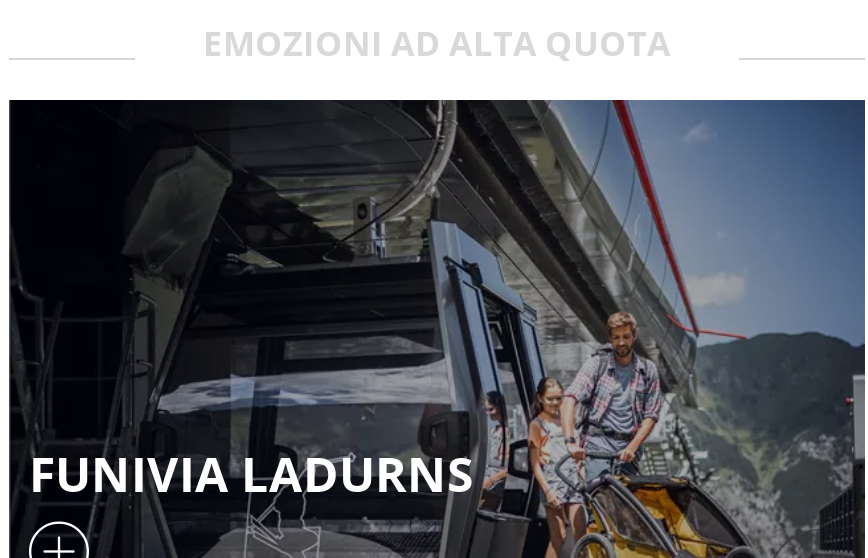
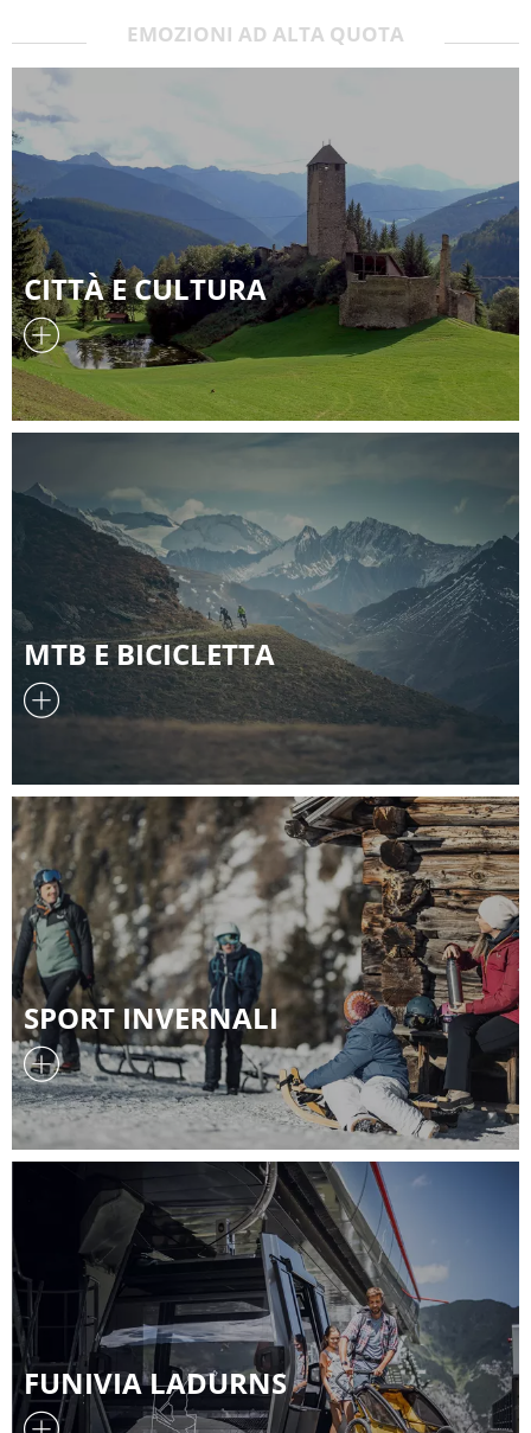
none -> [11,69,520,422] [image] | CITTÀ E CULTURA
none -> [12,431,519,786] [image] | MTB E BICICLETTA
none -> [12,795,520,1151] [image] | SPORT INVERNALI

